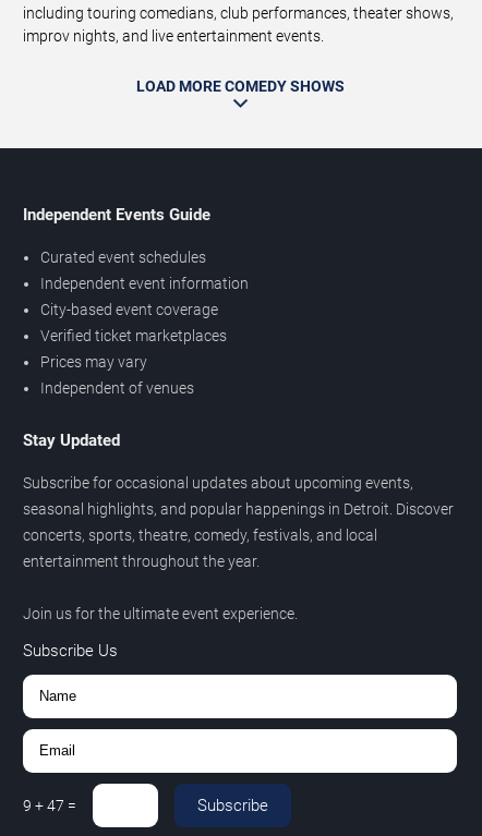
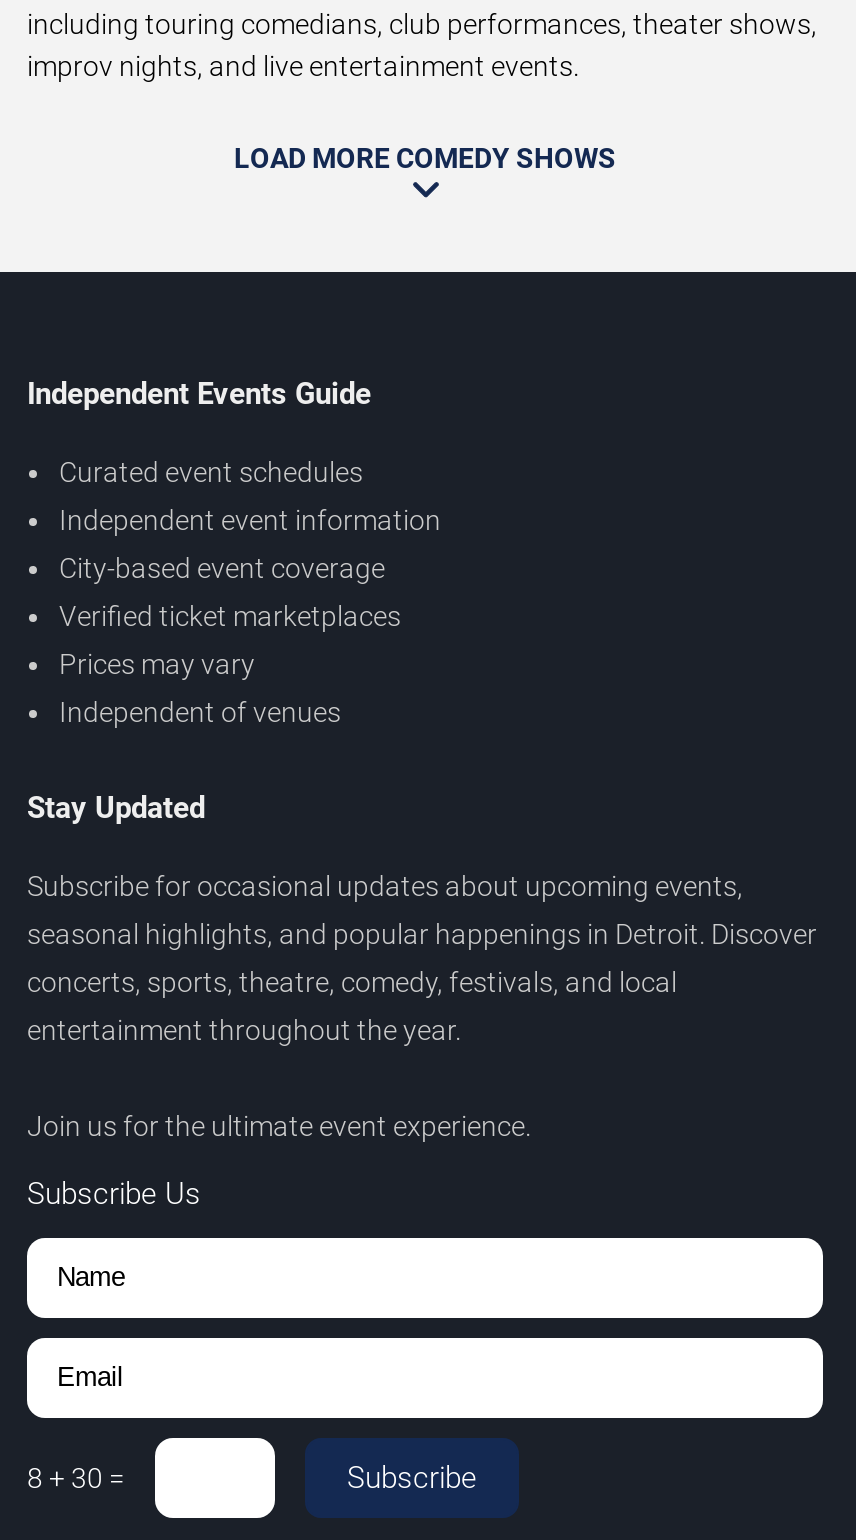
[23,797,76,814] 9 + 47 = -> [27,1462,125,1494] 8 + 30 =

